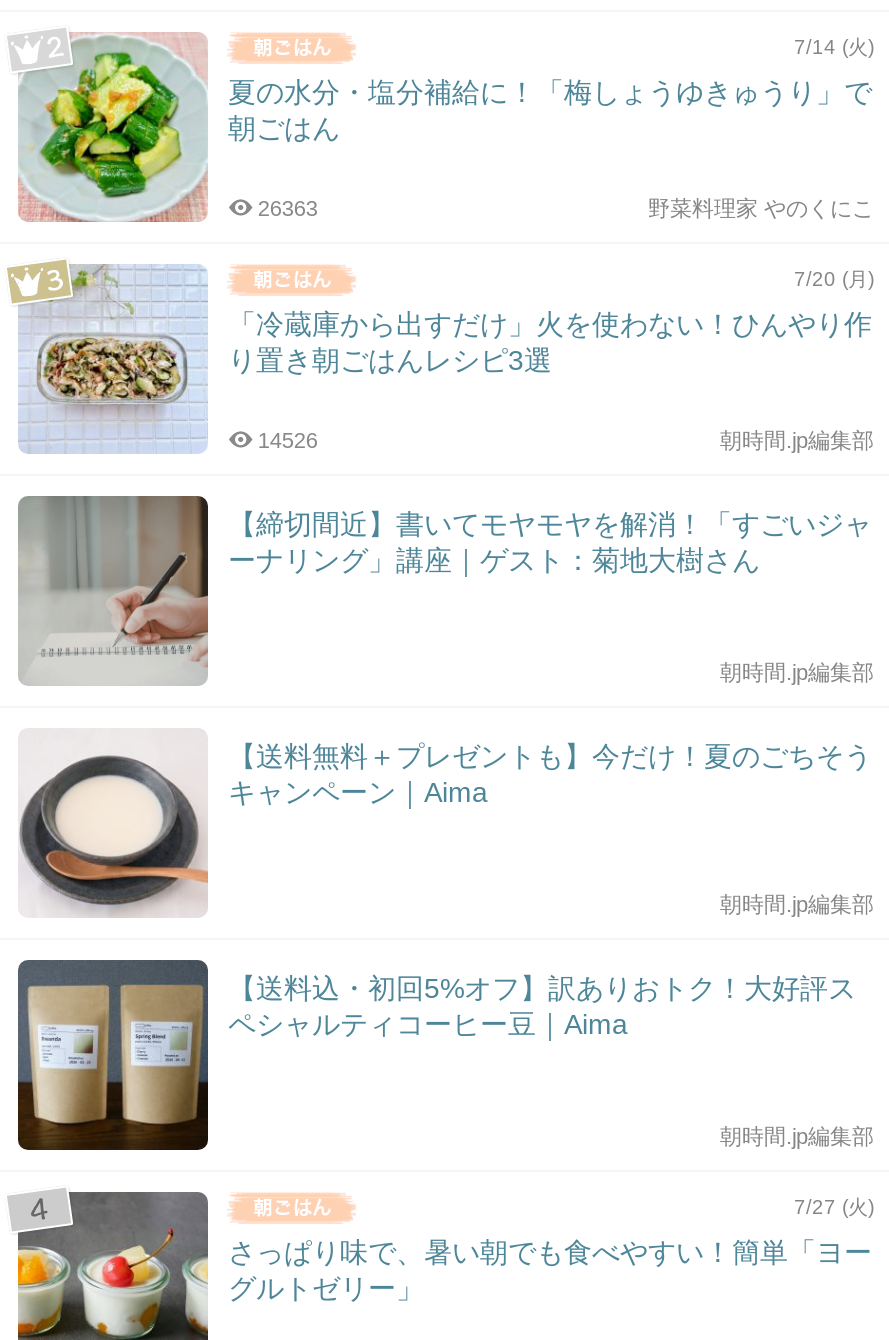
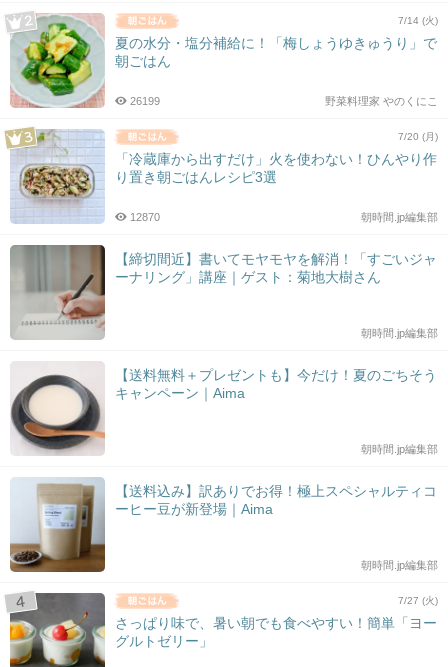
[258,196,318,220] 26363 -> [130,95,160,107] 26199
[258,428,318,452] 14526 -> [130,211,160,223] 12870
[16,958,856,1152] [image] | 【送料込・初回5%オフ】訳ありおトク！大好評ス | ペシャルティコーヒー豆｜Aima -> [9,477,437,573] [image] | 【送料込み】訳ありでお得！極上スペシャルティコ | ーヒー豆が新登場｜Aima

